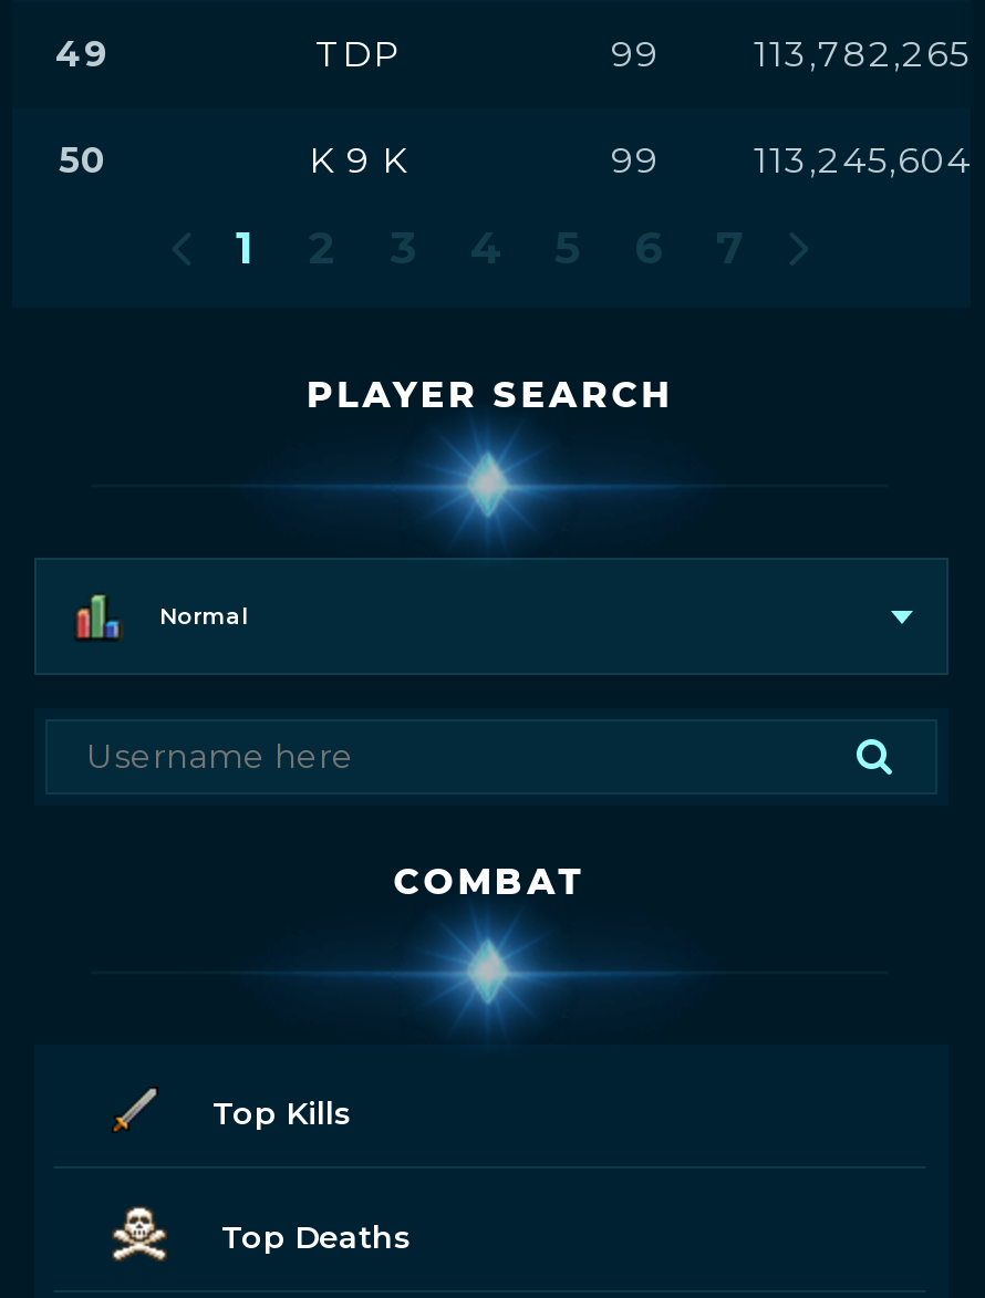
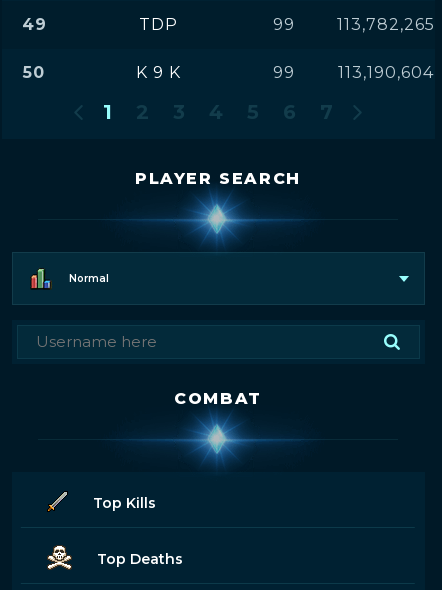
[754,139,971,181] 113,245,604 -> [338,63,434,82] 113,190,604

